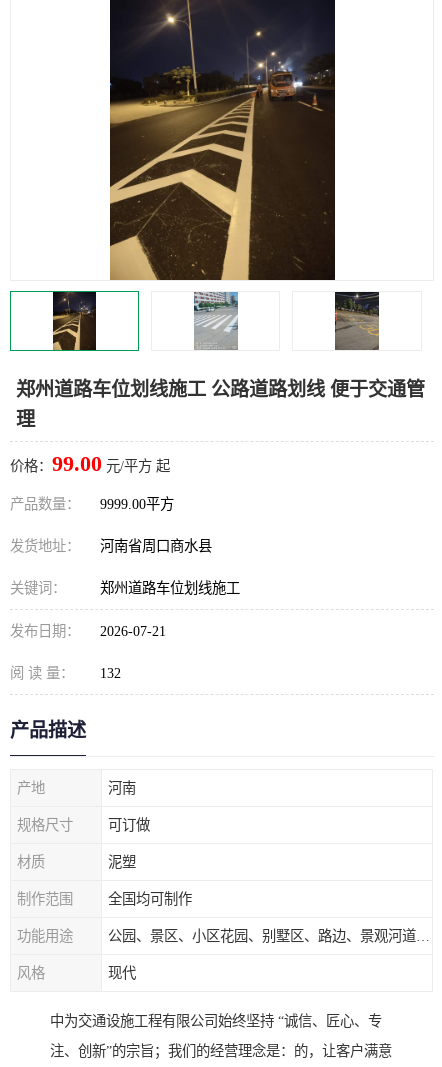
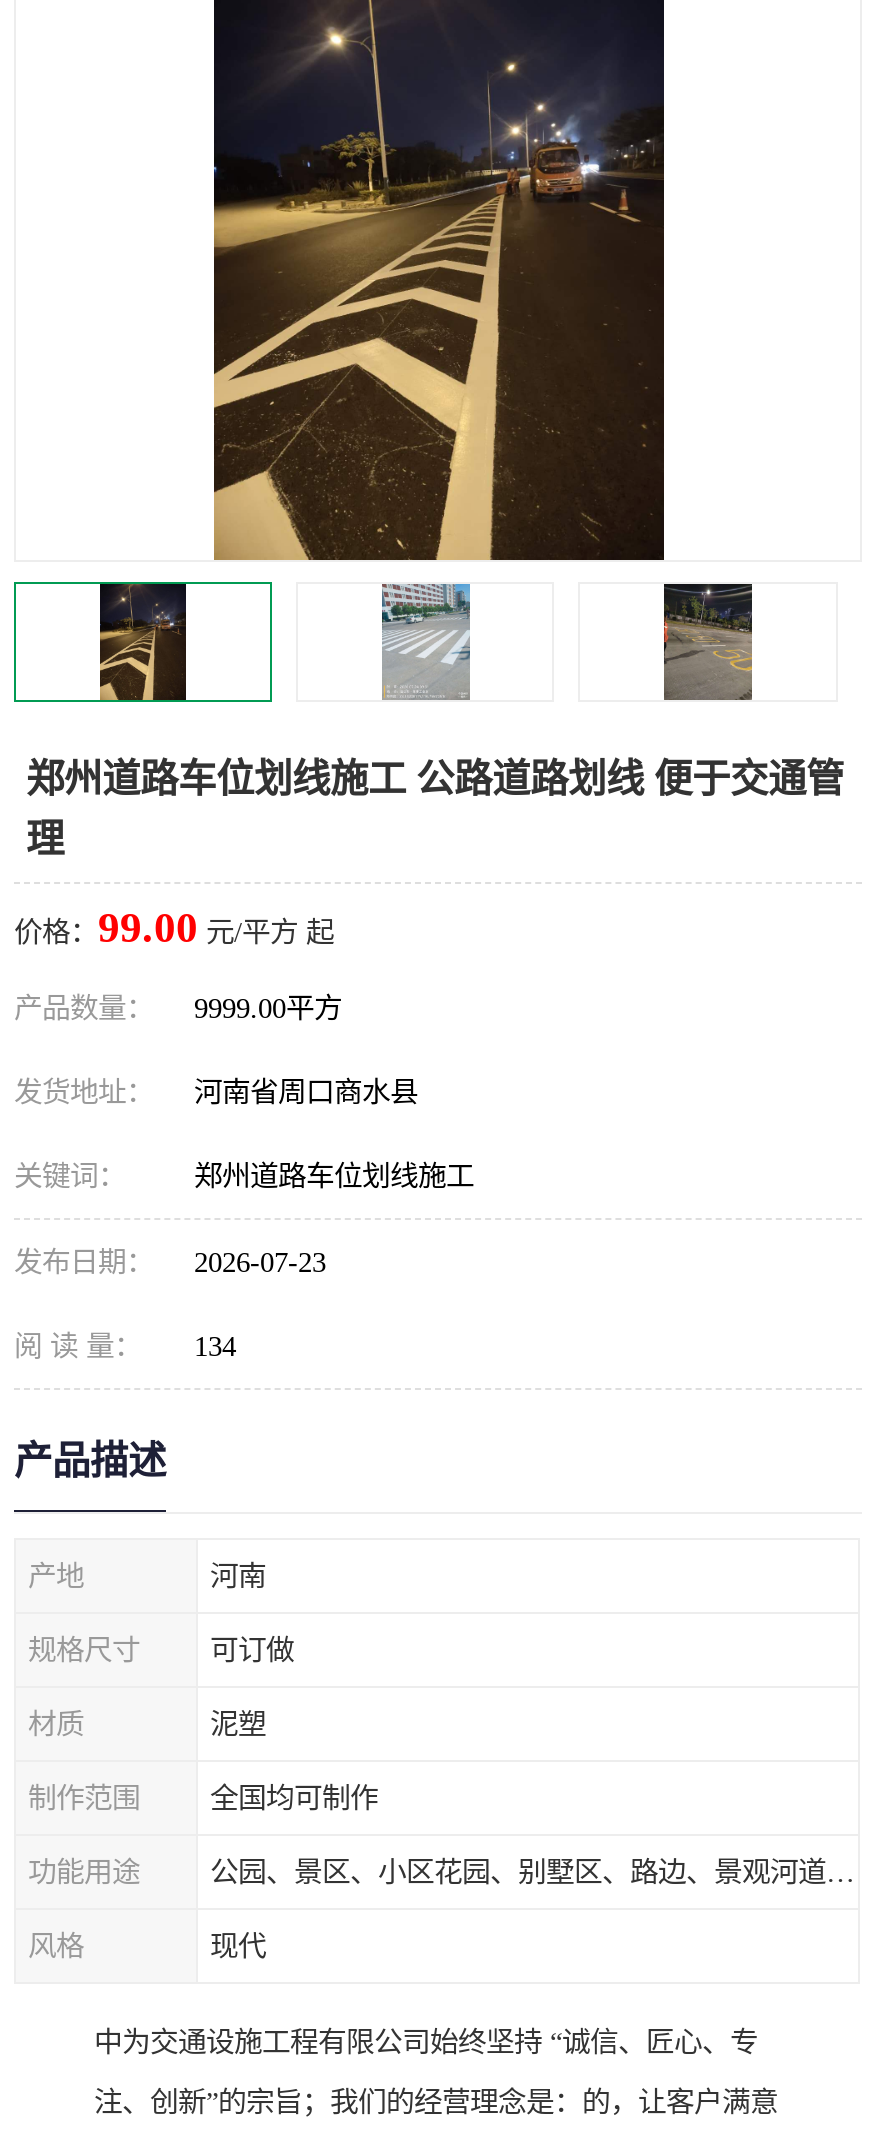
[10,623,166,639] 发布日期： 2026-07-21 -> [14,1246,326,1278] 发布日期： 2026-07-23
[10,665,121,681] 阅 读 量： 132 -> [14,1330,236,1362] 阅 读 量： 134

